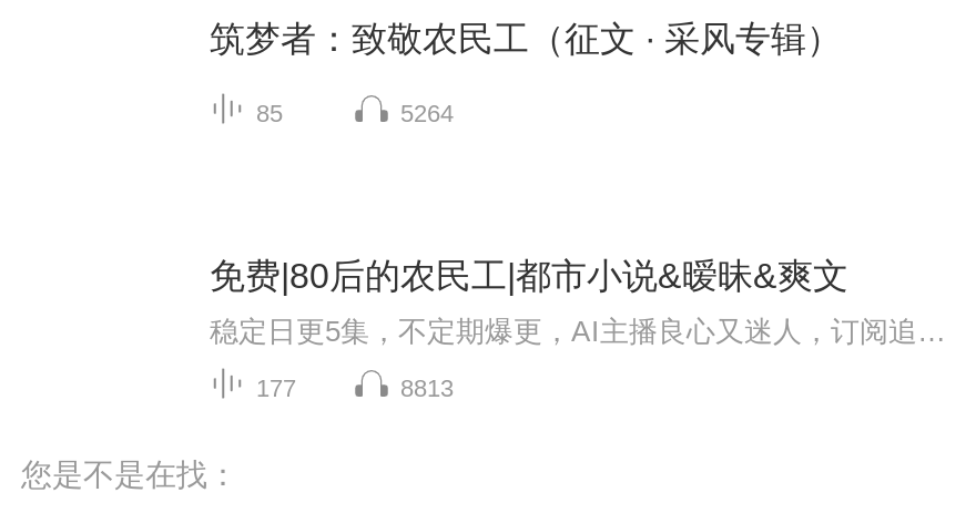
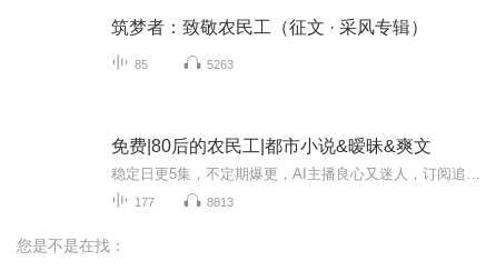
[400,99,454,126] 5264 -> [207,58,234,71] 5263

